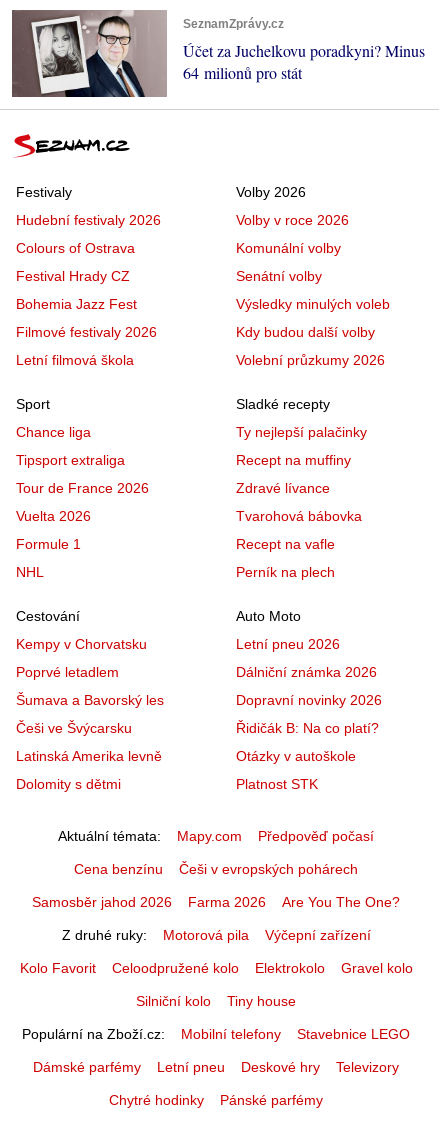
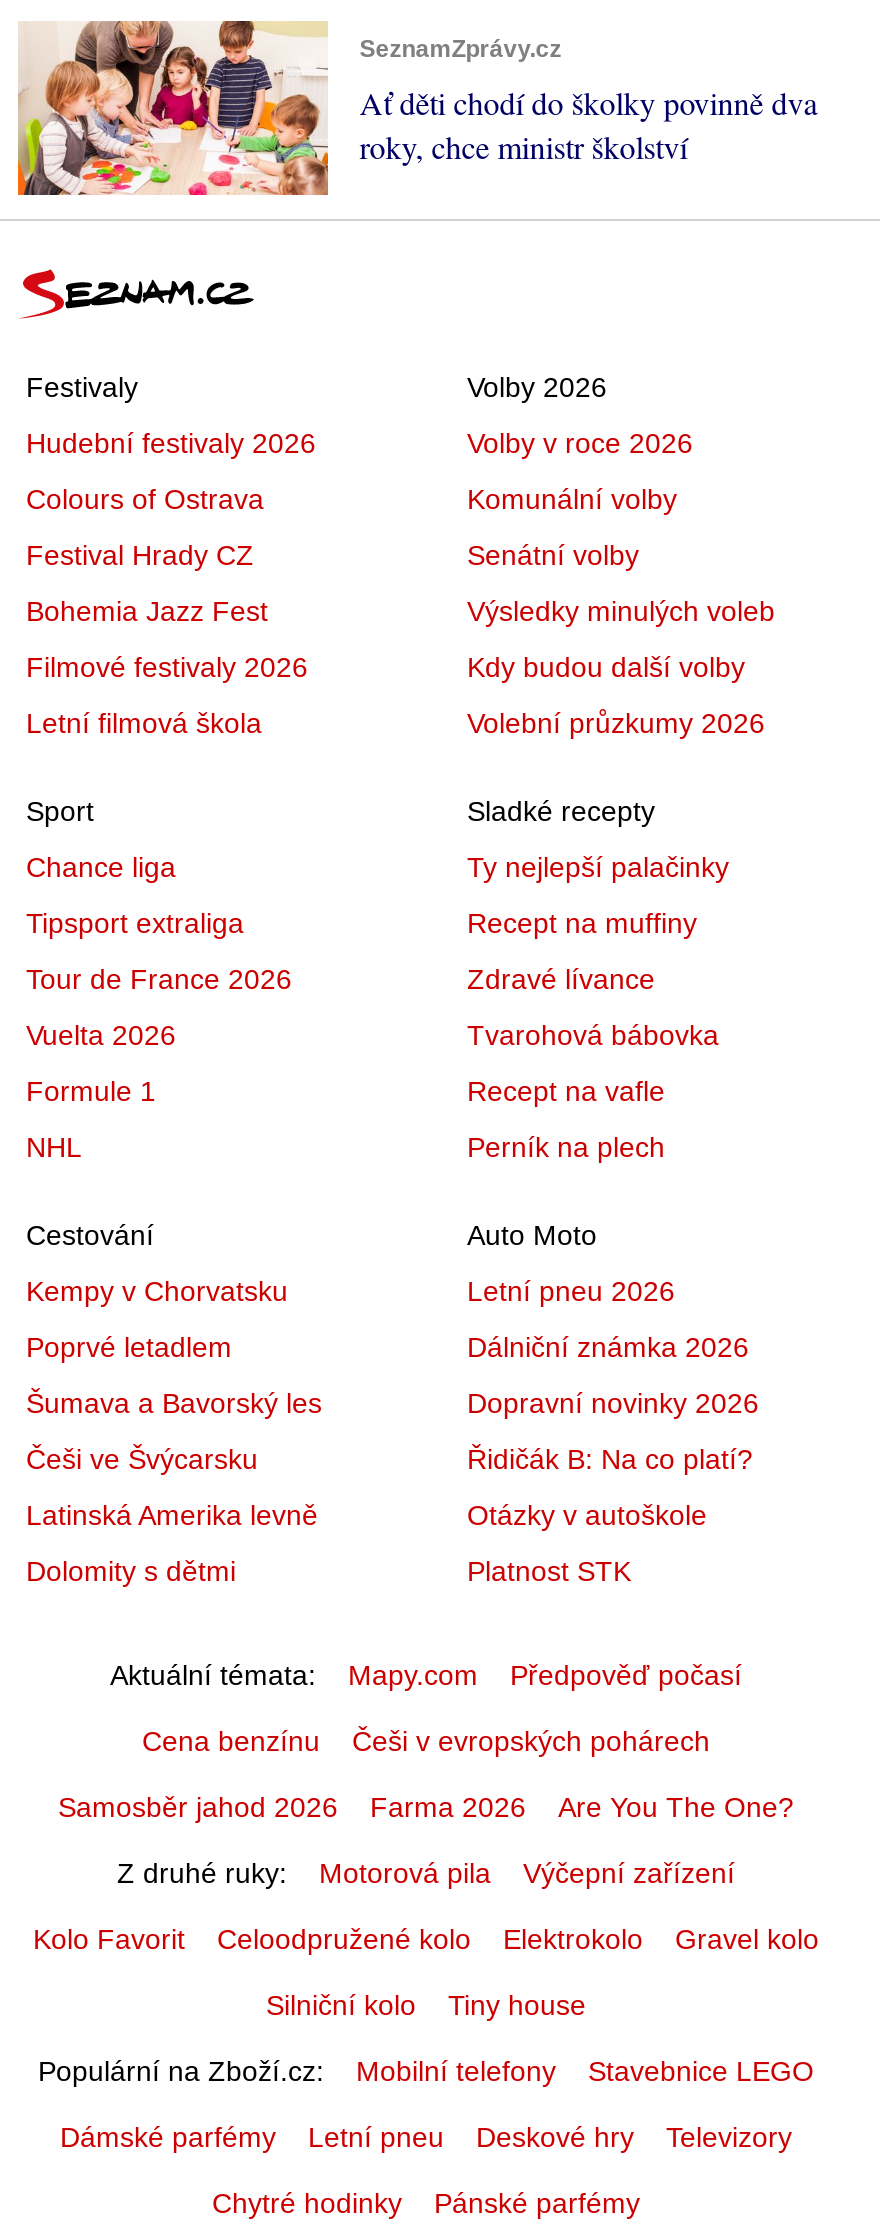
[11,9,425,98] [image] | Účet za Juchelkovu poradkyni? Minus | 64 milionů pro stát -> [16,18,817,198] [image] | Ať děti chodí do školky povinně dva | roky, chce ministr školství

